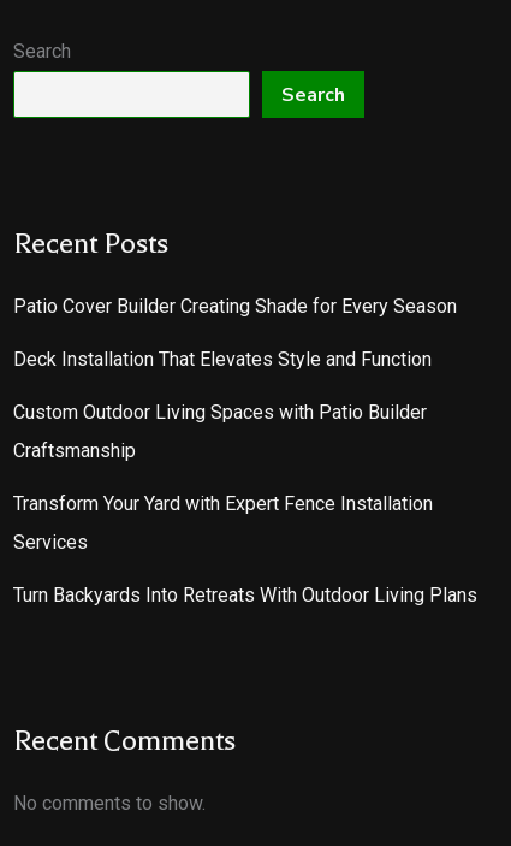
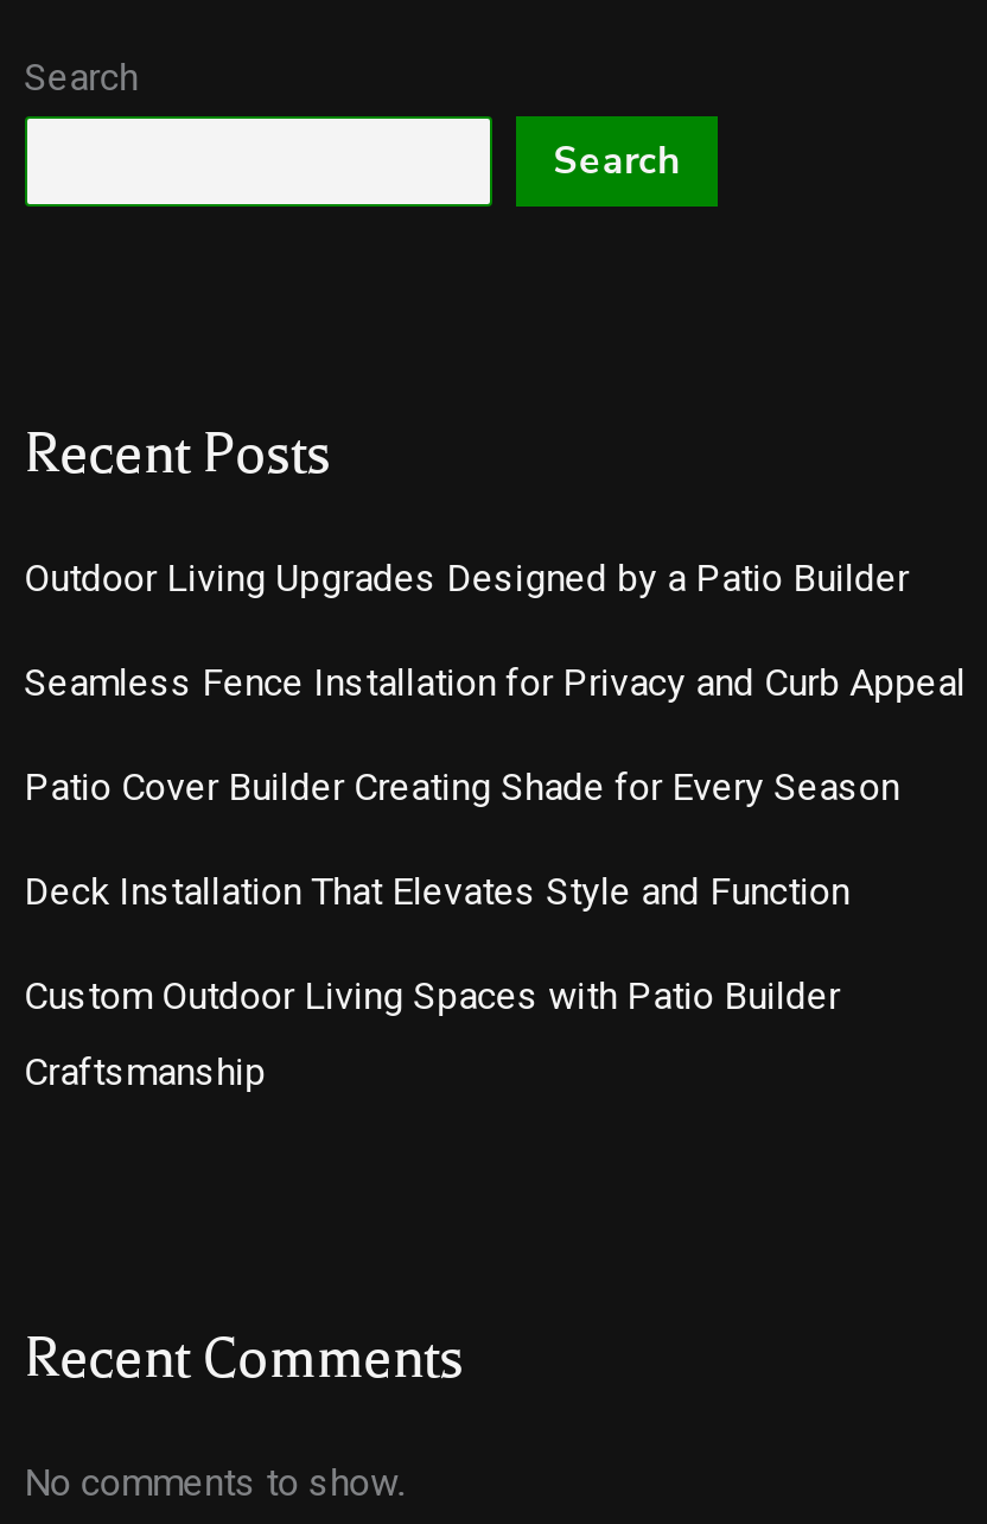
none -> [24,555,966,705] Outdoor Living Upgrades Designed by a Patio Builder | Seamless Fence Installation for Privacy and Curb Appeal
moved [13,295,456,462] -> [24,764,899,1094]: Patio Cover Builder Creating Shade for Every Season | Deck Installation That Elevates Style and Function | Custom Outdoor Living Spaces with Patio Builder | Craftsmanship
[13,492,477,606] Transform Your Yard with Expert Fence Installation | Services | Turn Backyards Into Retreats With Outdoor Living Plans -> none

